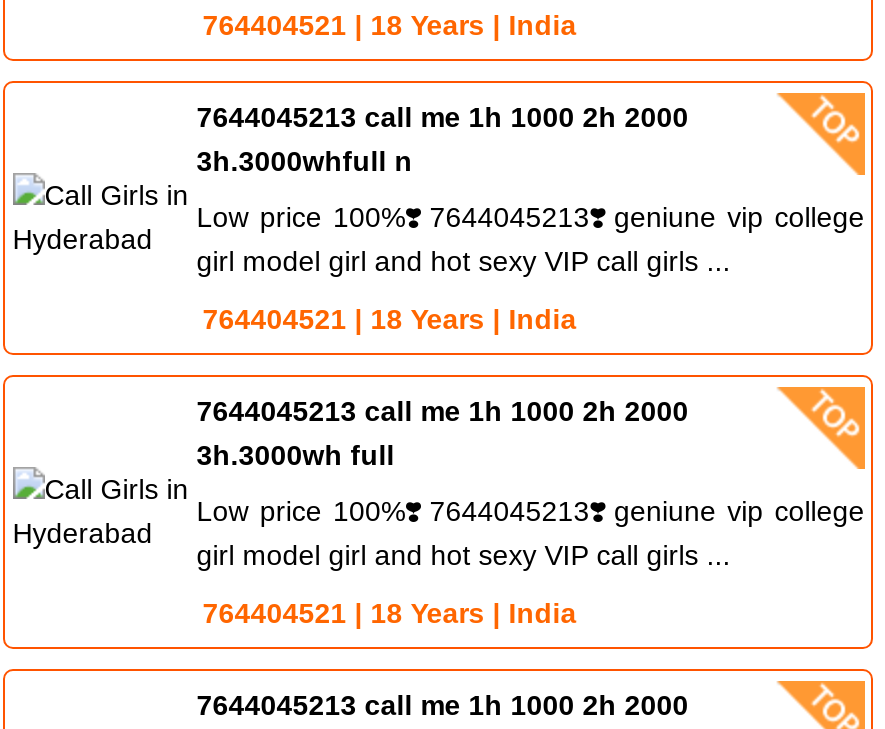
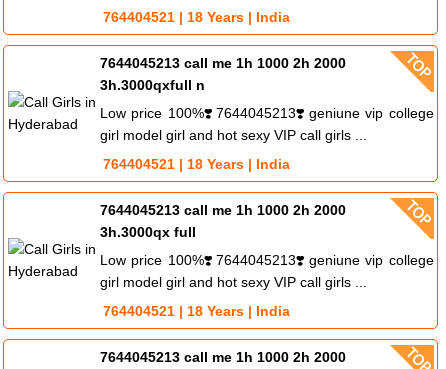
[197,145,413,177] 3h.3000whfull n -> [100,77,205,93] 3h.3000qxfull n
[197,439,395,471] 3h.3000wh full -> [100,224,196,240] 3h.3000qx full

